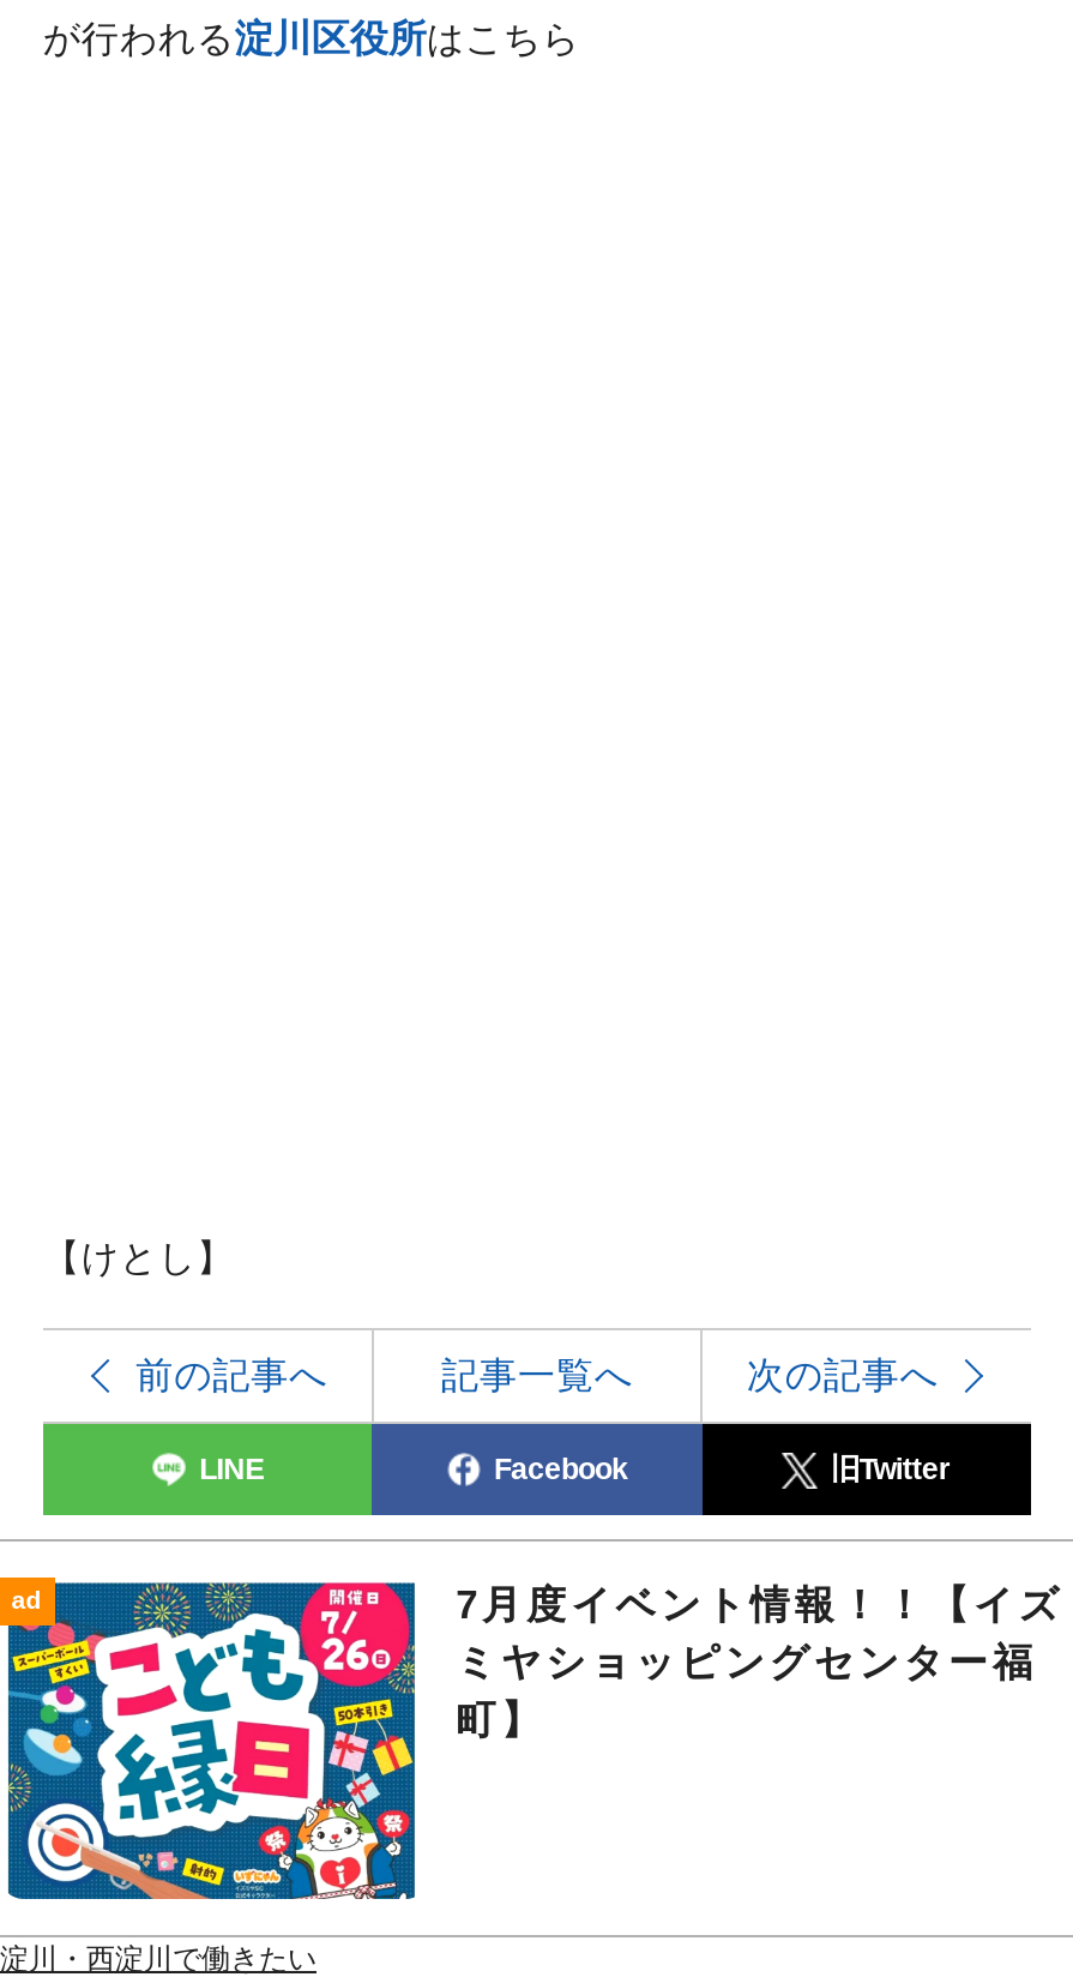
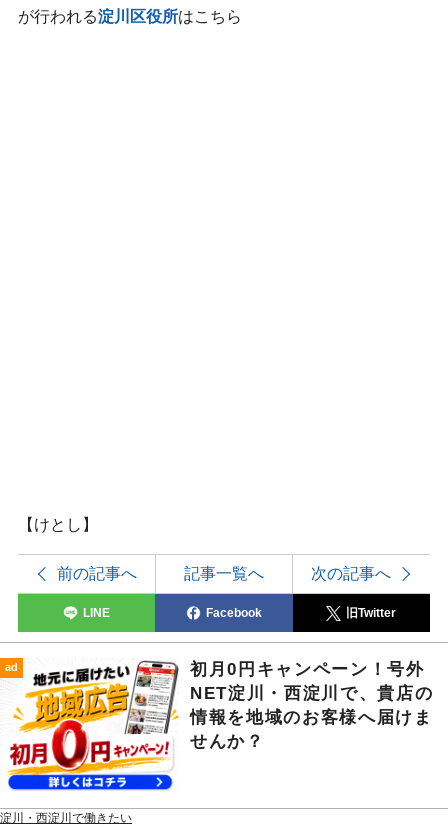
[7,1580,1063,1901] [image] | 7月度イベント情報！！【イズ | ミヤショッピングセンター福 | 町】 -> [3,660,433,792] [image] | 初月0円キャンペーン！号外 | NET淀川・西淀川で、貴店の | 情報を地域のお客様へ届けま | せんか？

